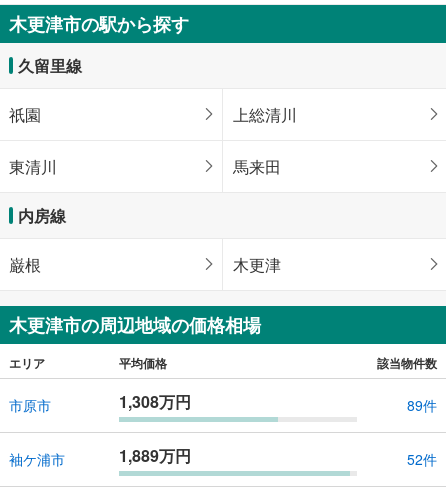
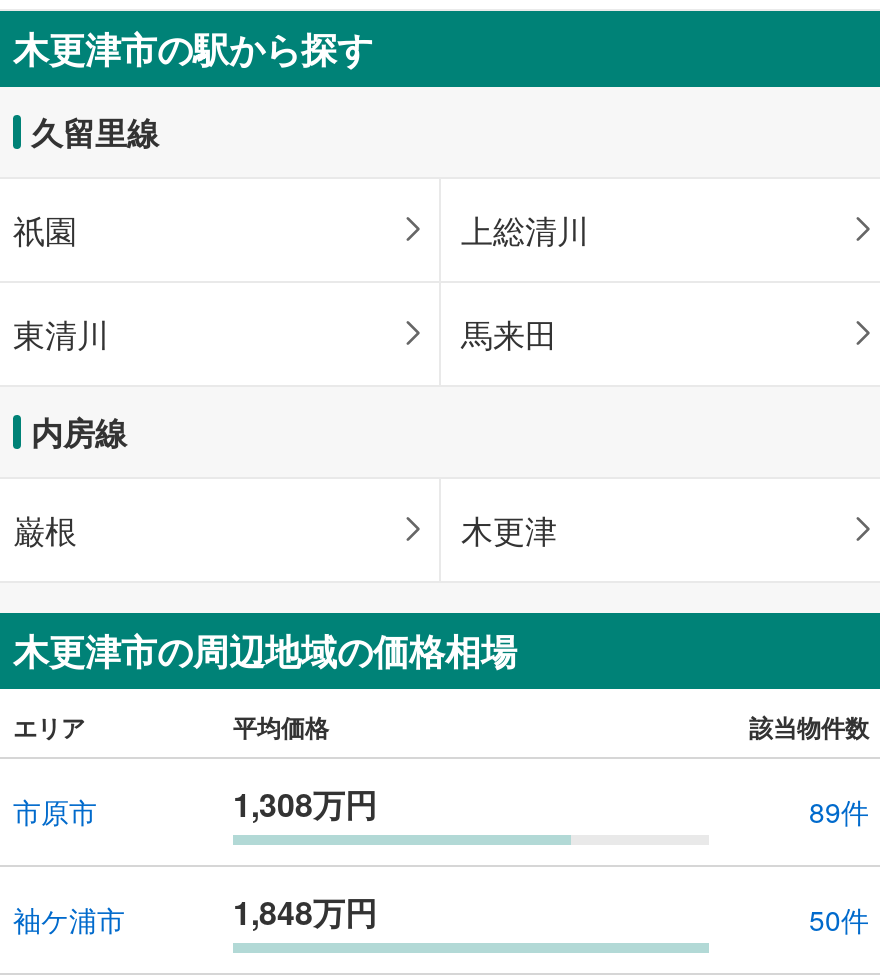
[119,444,191,467] 1,889万円 -> [233,889,377,935] 1,848万円
[407,449,437,469] 52件 -> [809,900,869,940] 50件

